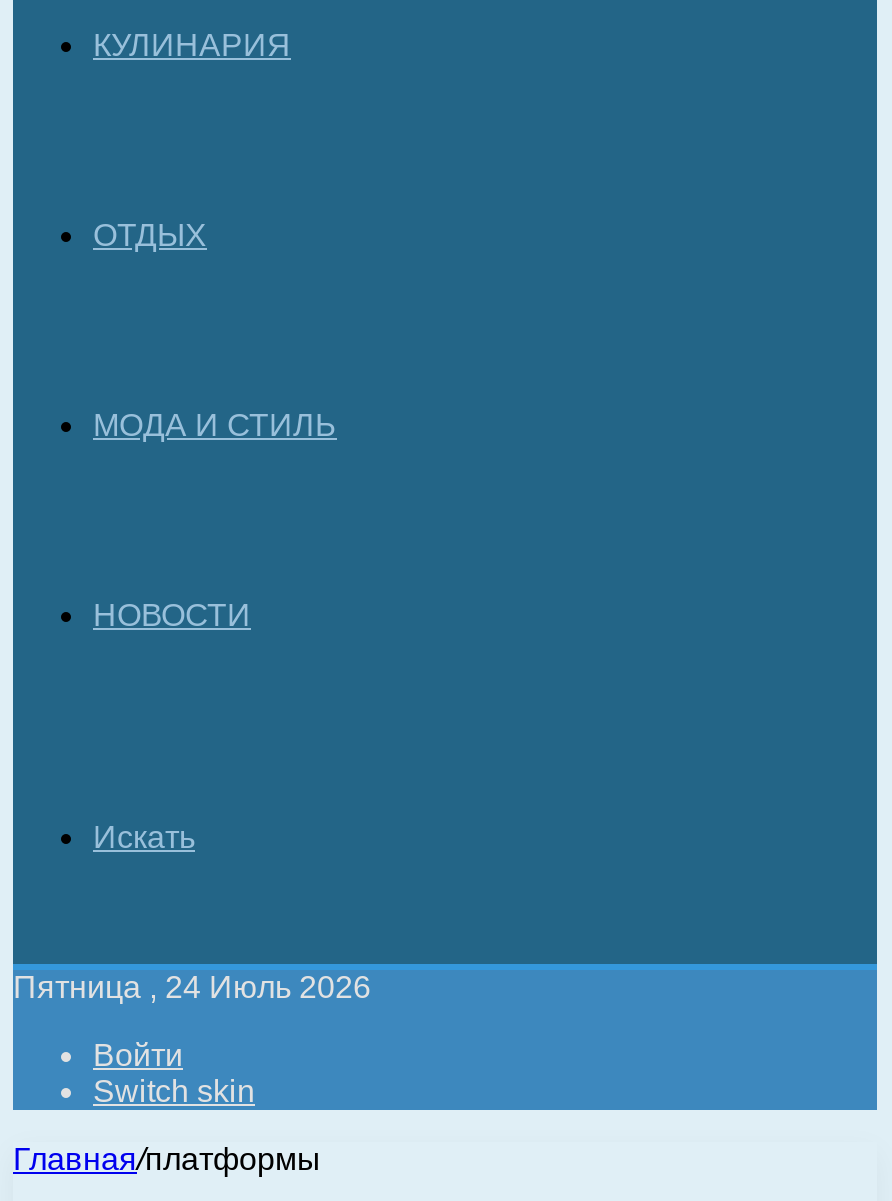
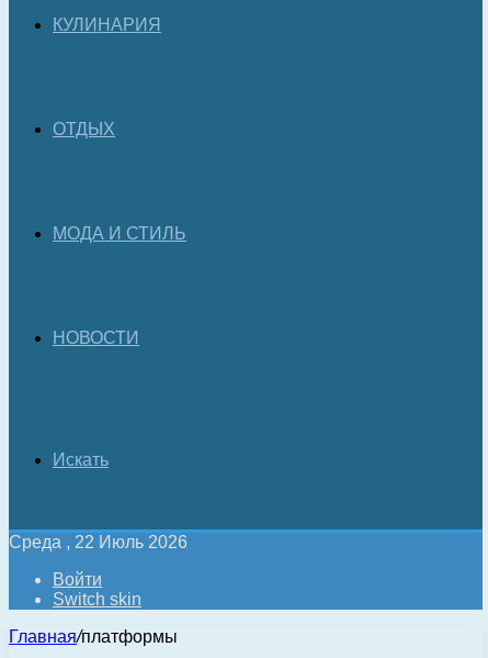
[13,970,371,1004] Пятница , 24 Июль 2026 -> [9,533,188,551] Среда , 22 Июль 2026

